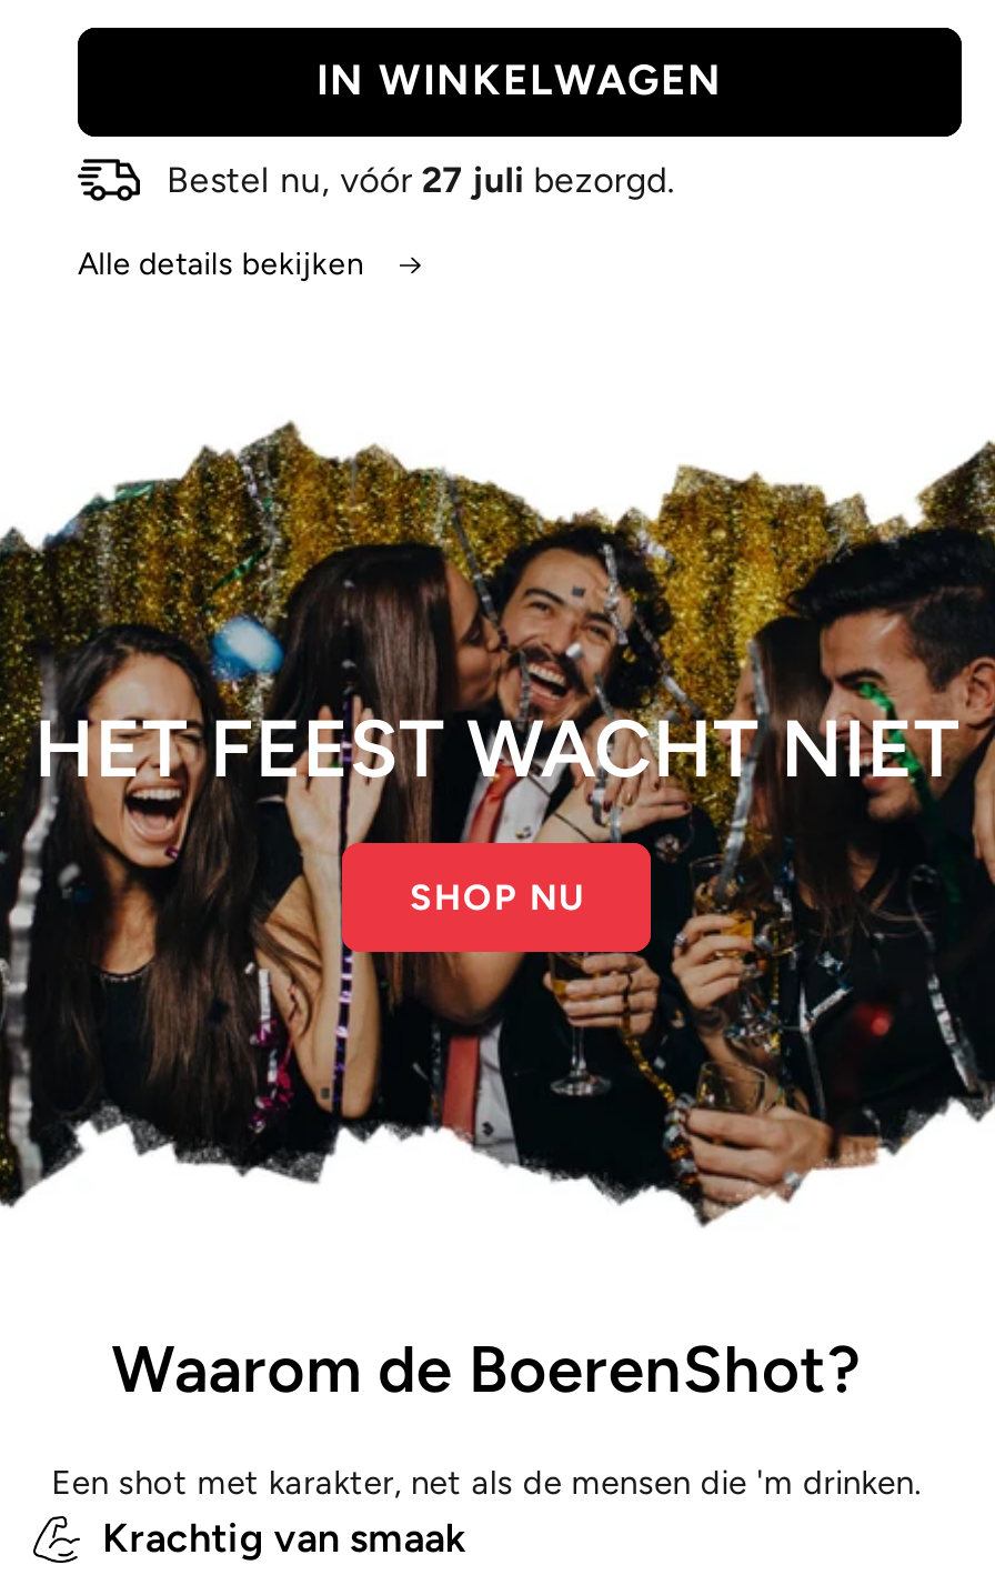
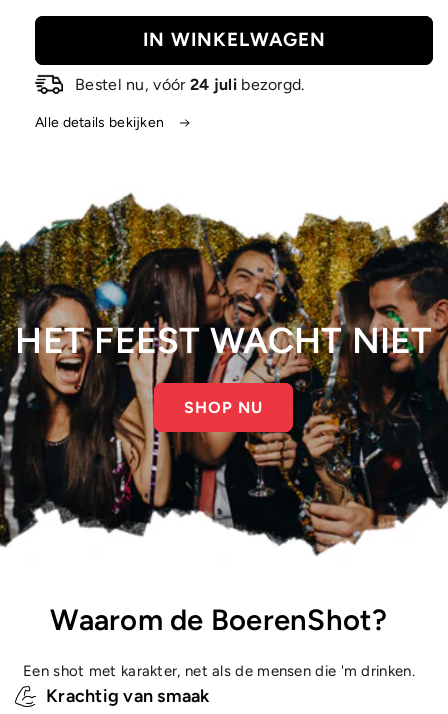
[167,159,674,201] Bestel nu, vóór 27 juli bezorgd. -> [75,75,305,94] Bestel nu, vóór 24 juli bezorgd.

